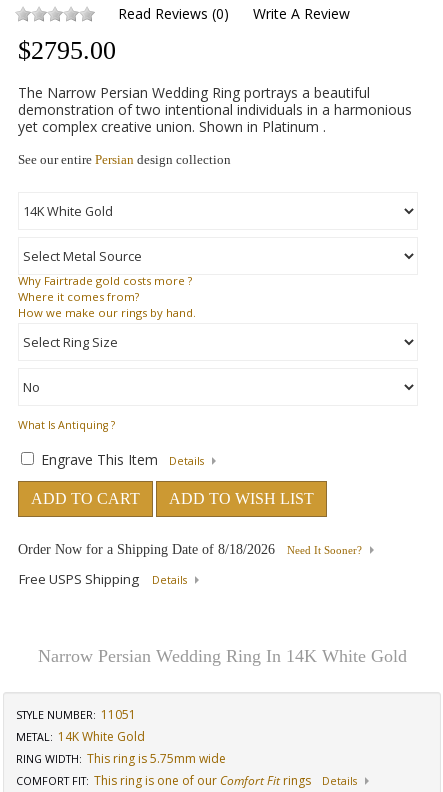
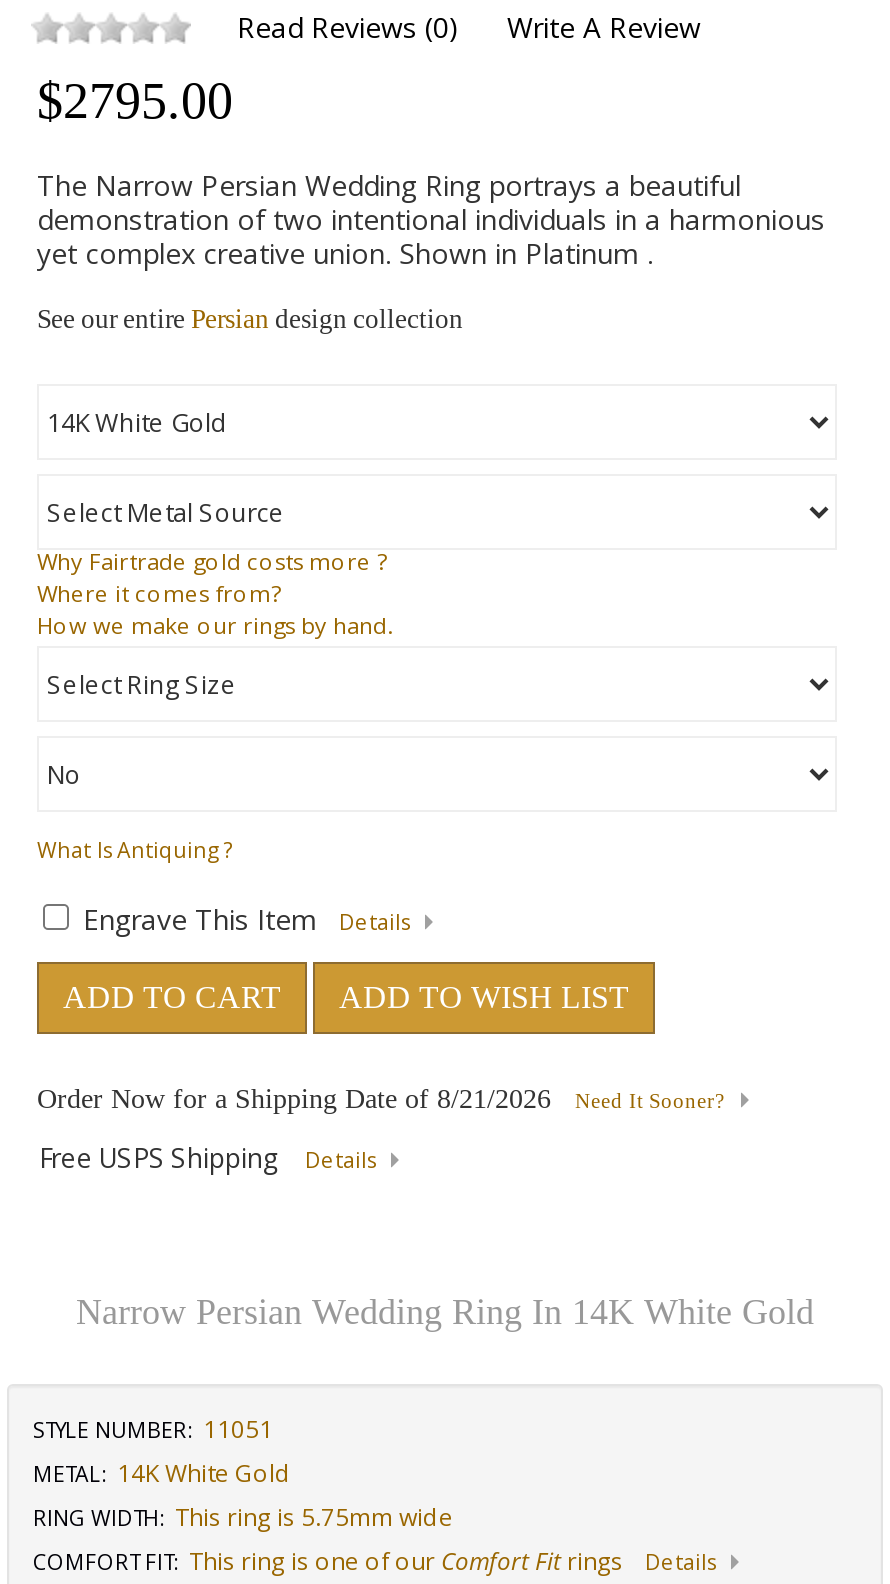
[18,542,275,557] Order Now for a Shipping Date of 8/18/2026 -> [37,1084,551,1114] Order Now for a Shipping Date of 8/21/2026

